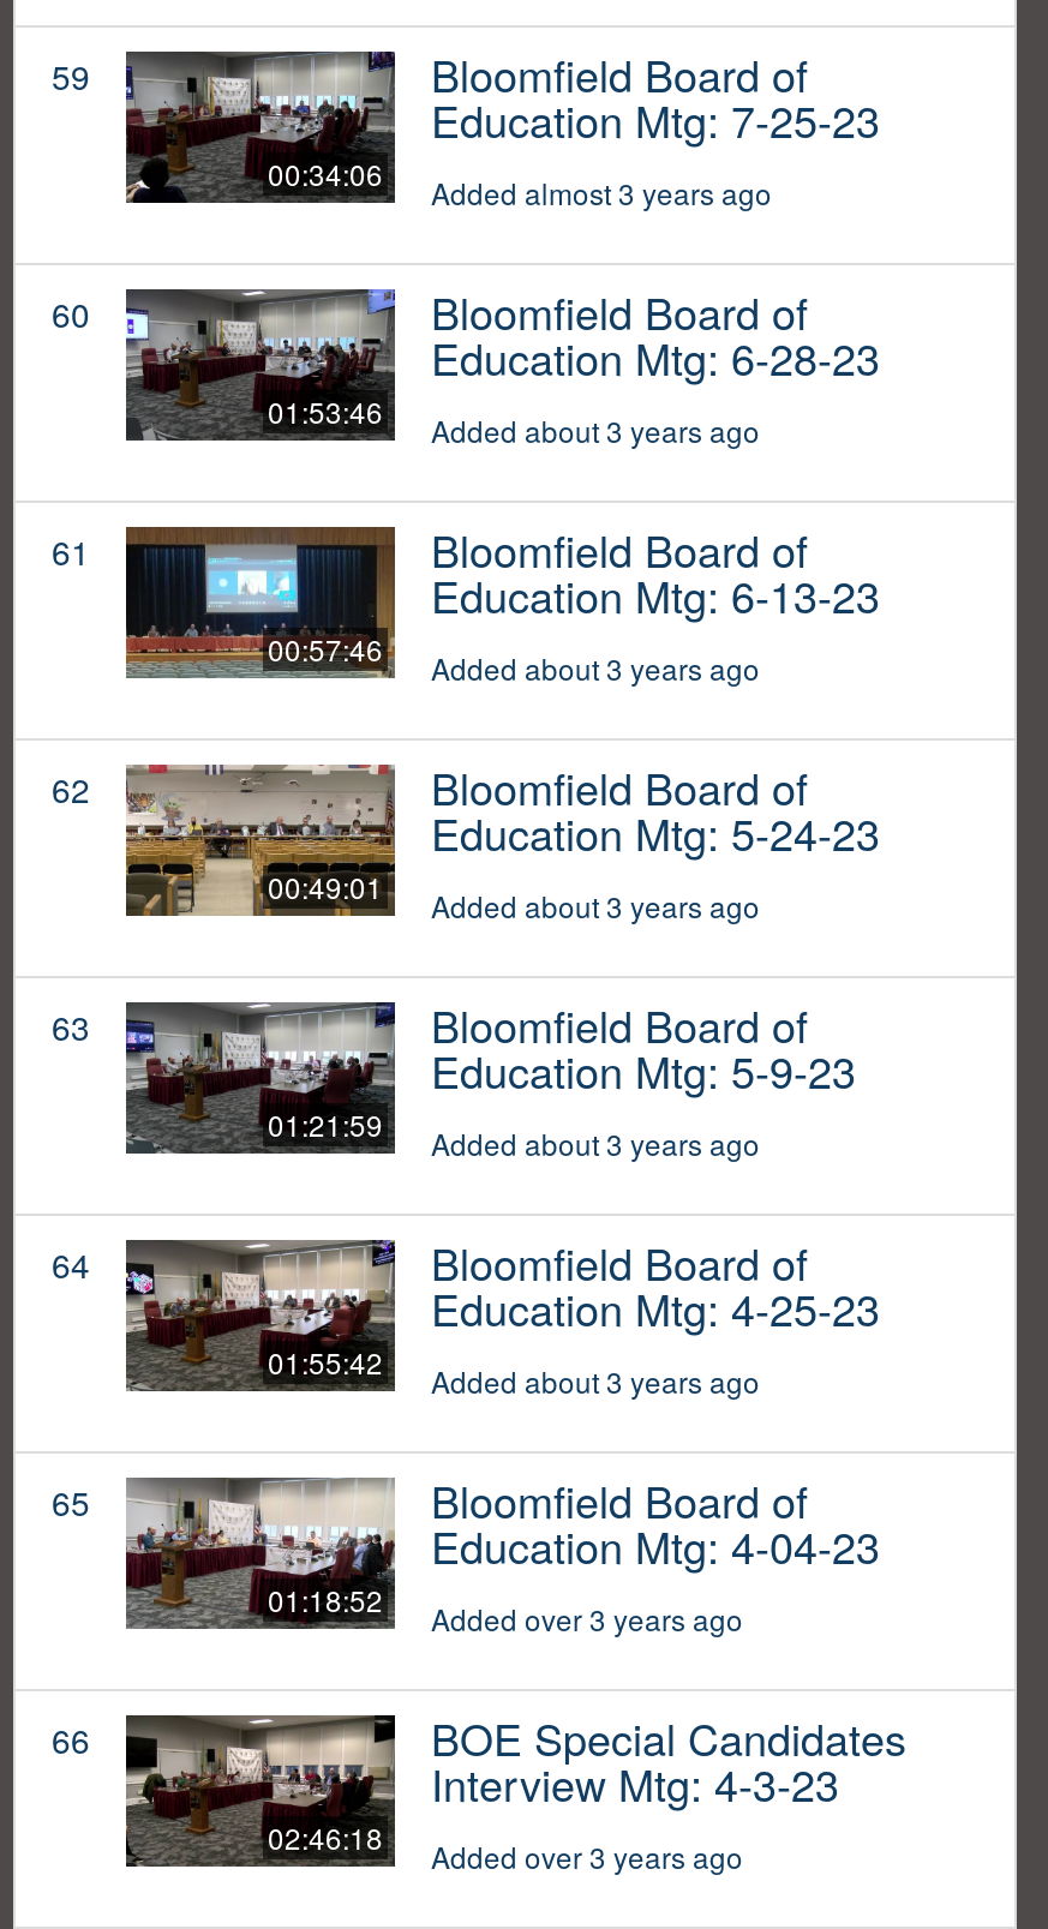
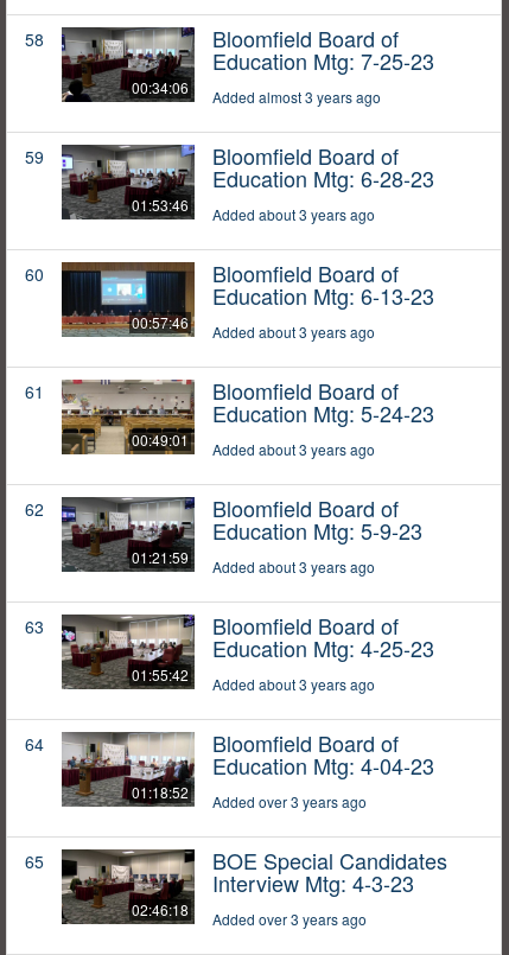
[52,52,90,100] 59 -> [25,28,44,51] 58
[52,290,90,338] 60 -> [25,145,44,169] 59
[52,528,90,576] 61 -> [25,263,44,286] 60
[52,765,90,813] 62 -> [25,380,44,404] 61
[52,1003,90,1051] 63 -> [25,497,44,521] 62
[52,1241,90,1289] 64 -> [25,615,44,639] 63
[52,1478,90,1526] 65 -> [25,732,44,756] 64
[52,1716,90,1764] 66 -> [25,850,44,873] 65

